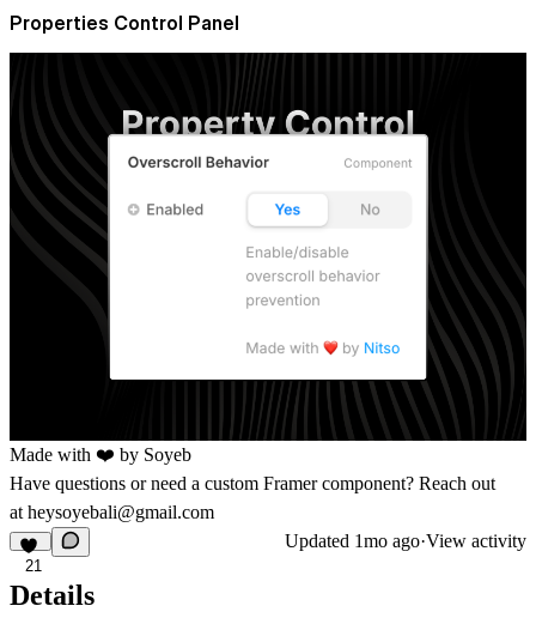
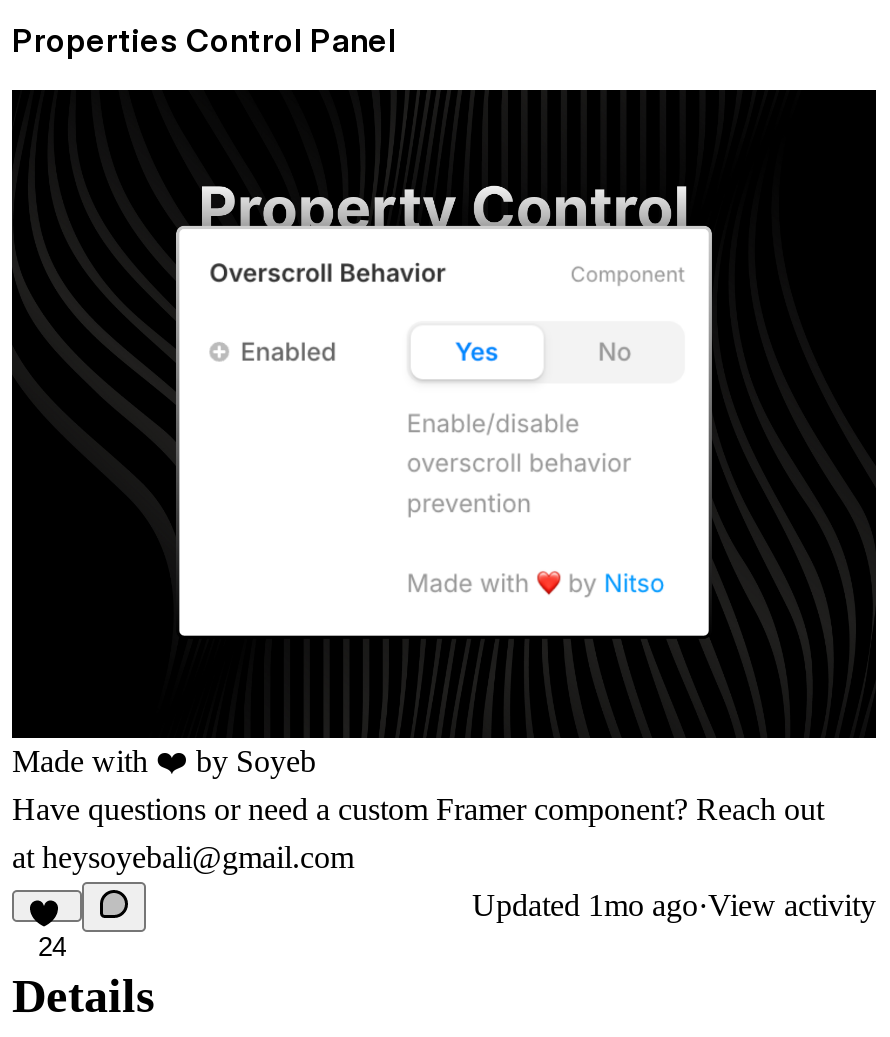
[25,557,42,575] 21 -> [38,932,66,962] 24

